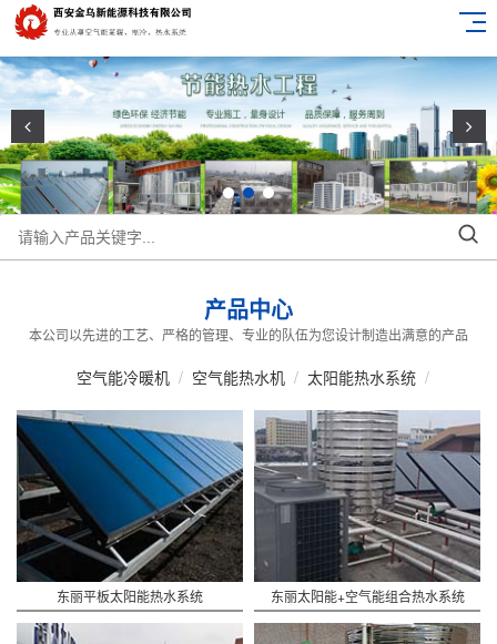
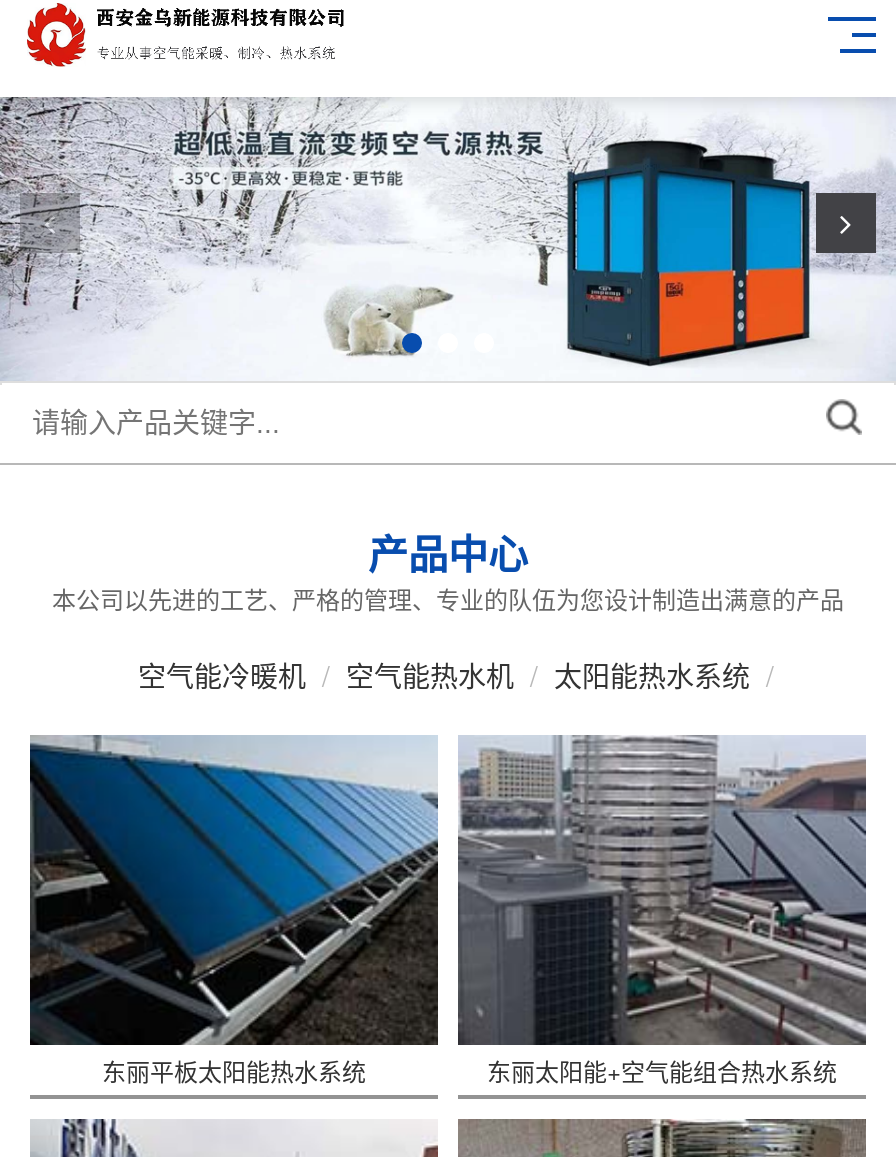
[3,57,494,215] [image] -> [6,95,890,381] [image]

